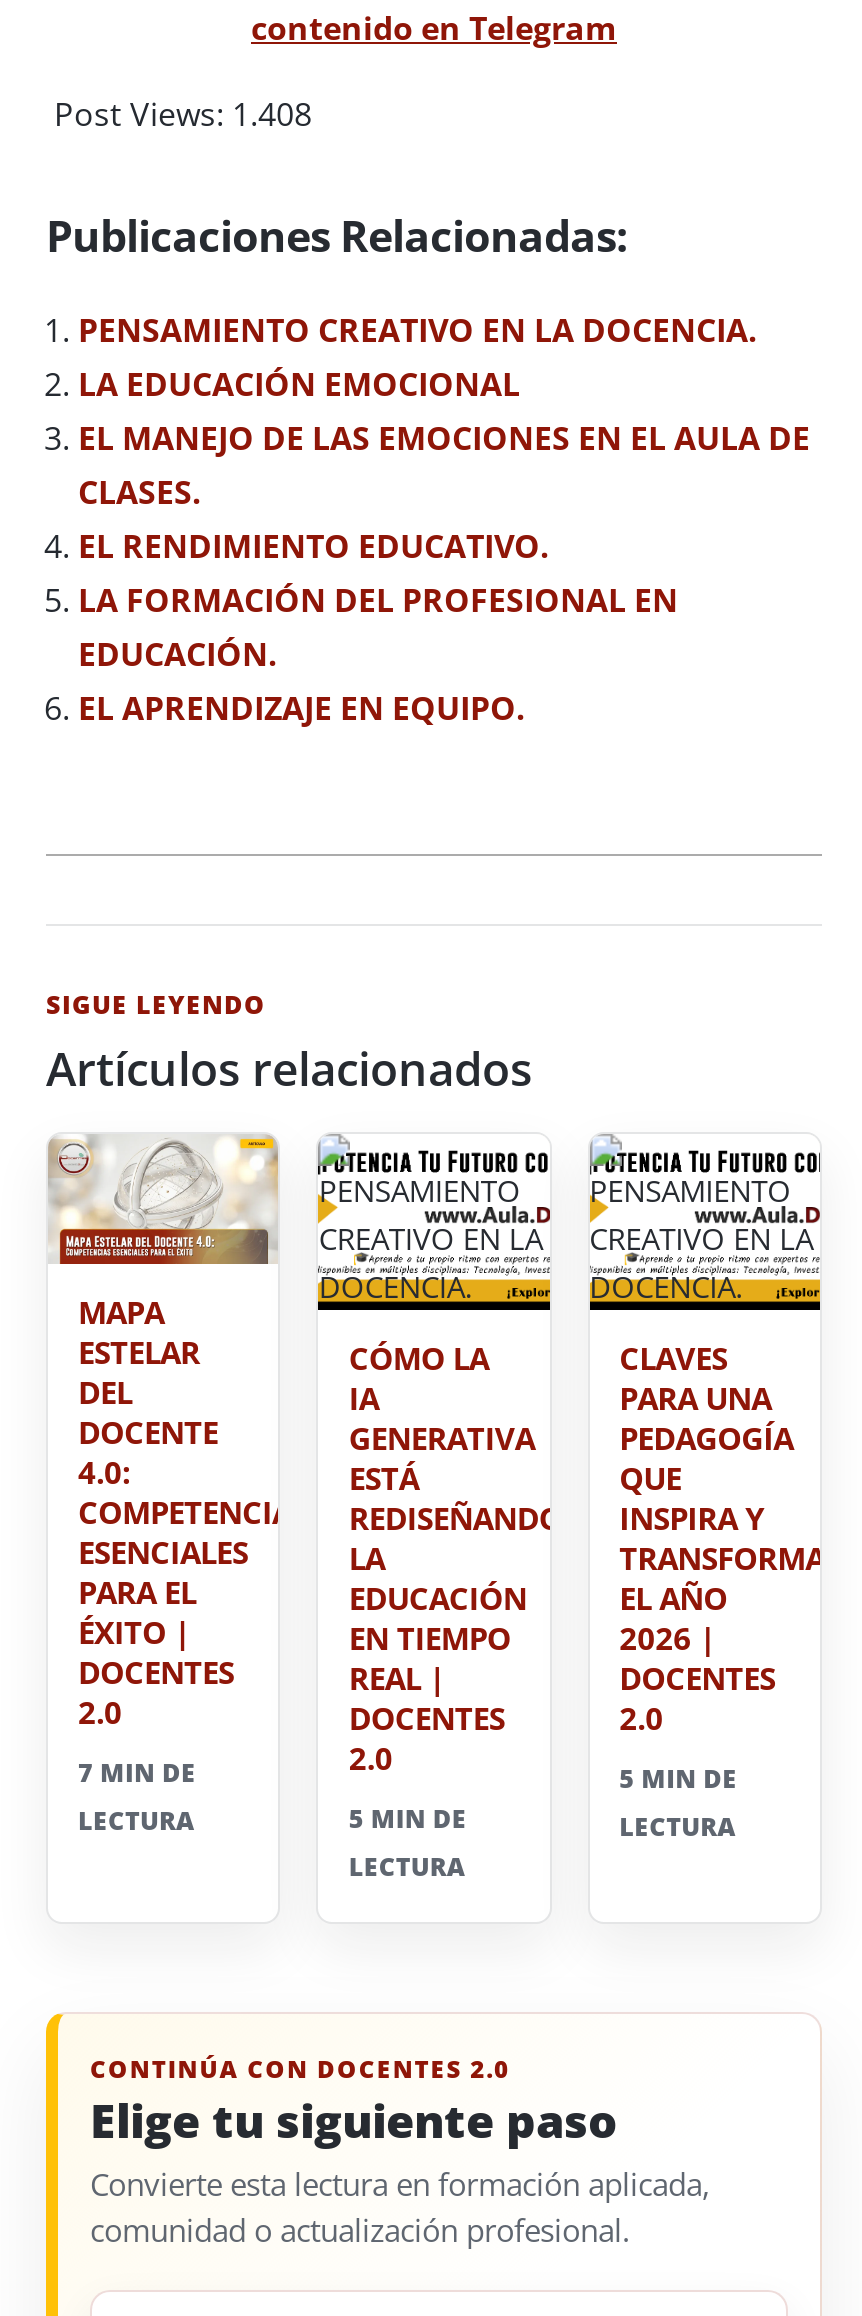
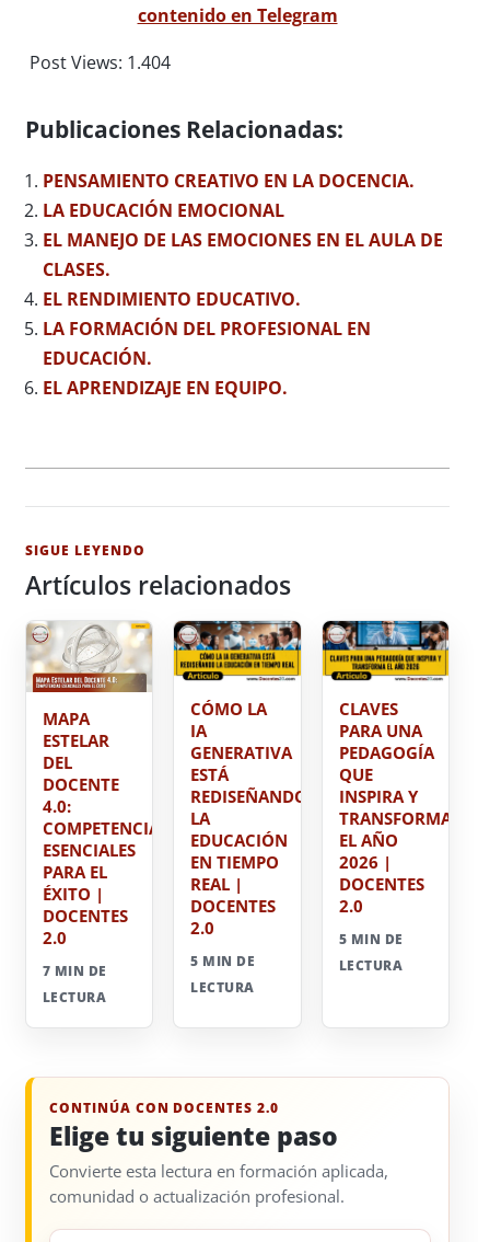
[54,92,312,136] Post Views: 1.408 -> [30,51,171,75] Post Views: 1.404
[316,1134,552,1312] [image] -> [173,620,302,682] [image]
[588,1134,822,1312] [image] -> [322,620,450,682] [image]

